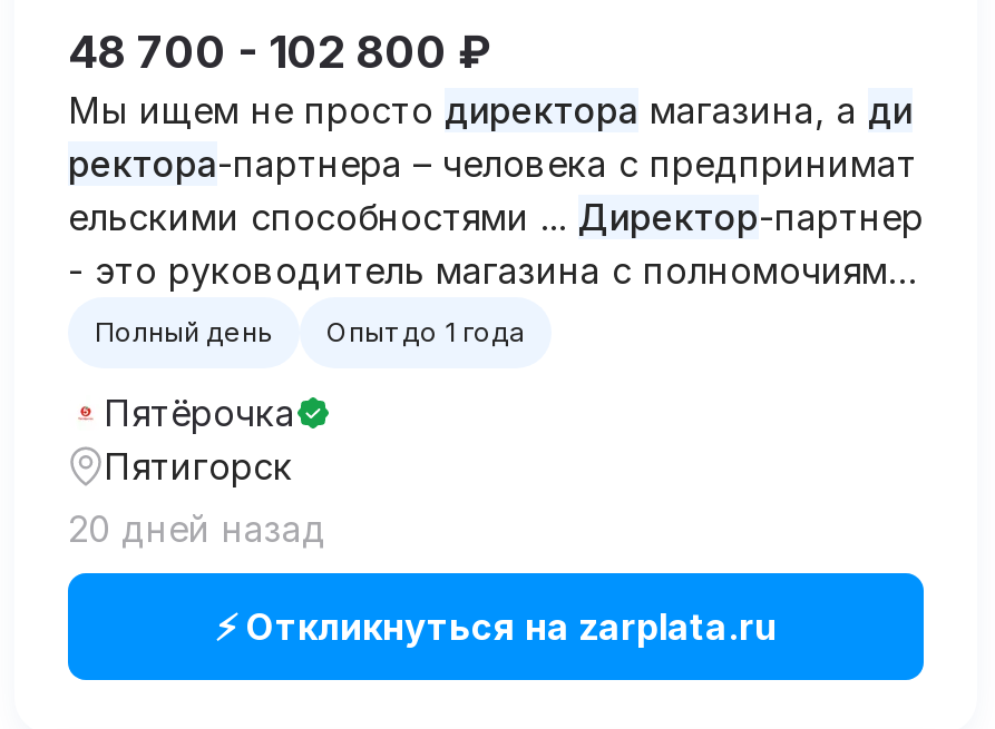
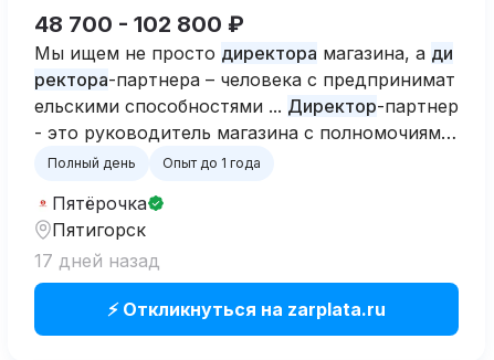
[68,506,326,551] 20 дней назад -> [34,250,160,272] 17 дней назад

